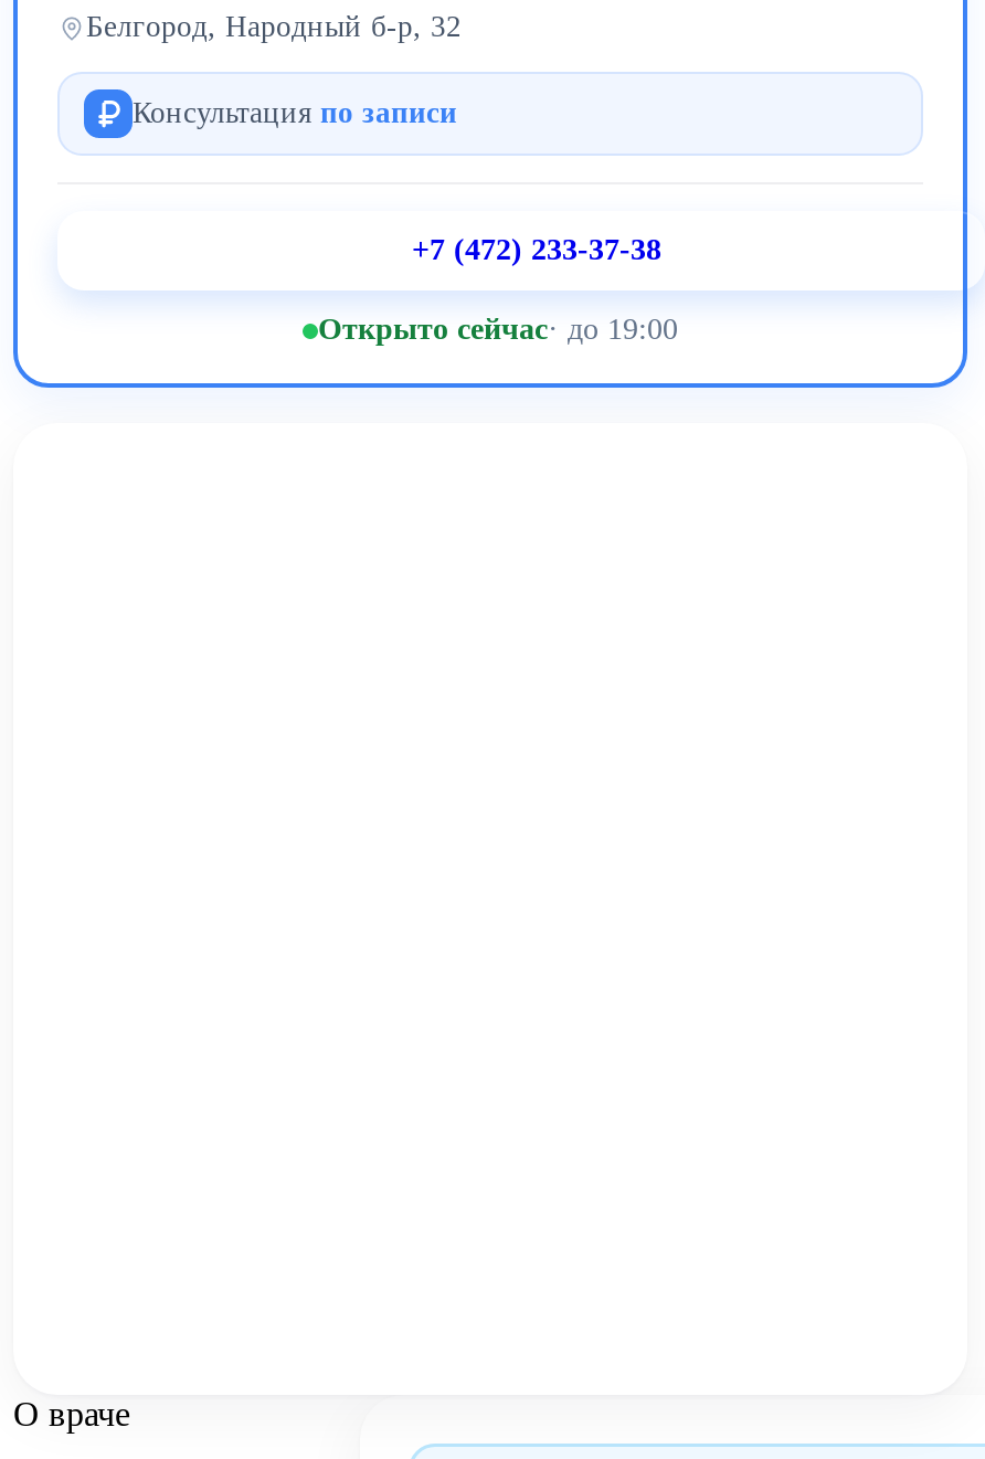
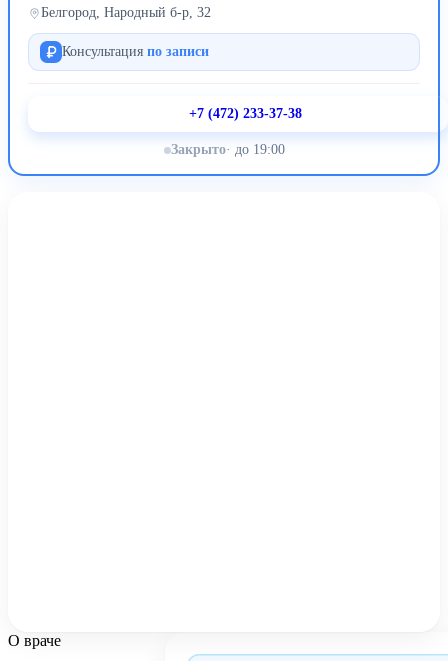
[318,313,678,346] Открыто сейчас · до 19:00 -> [170,142,284,157] Закрыто · до 19:00

